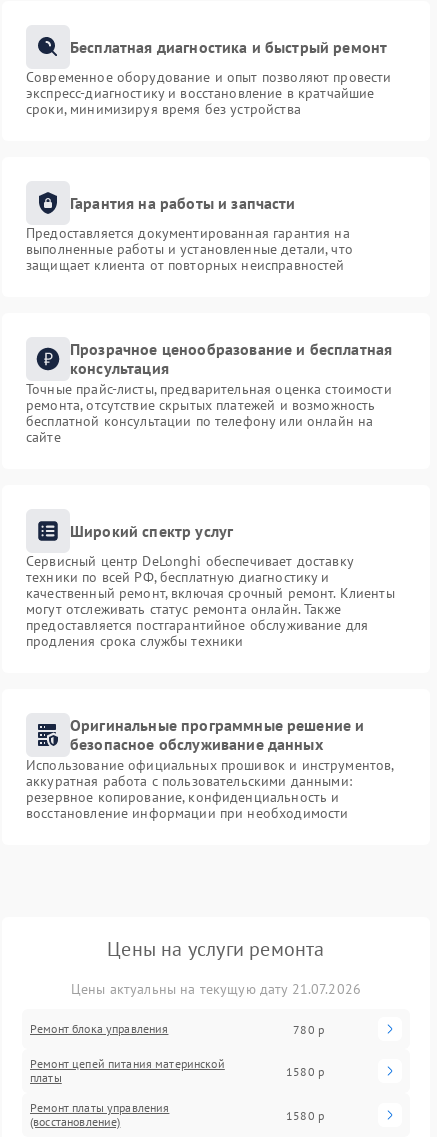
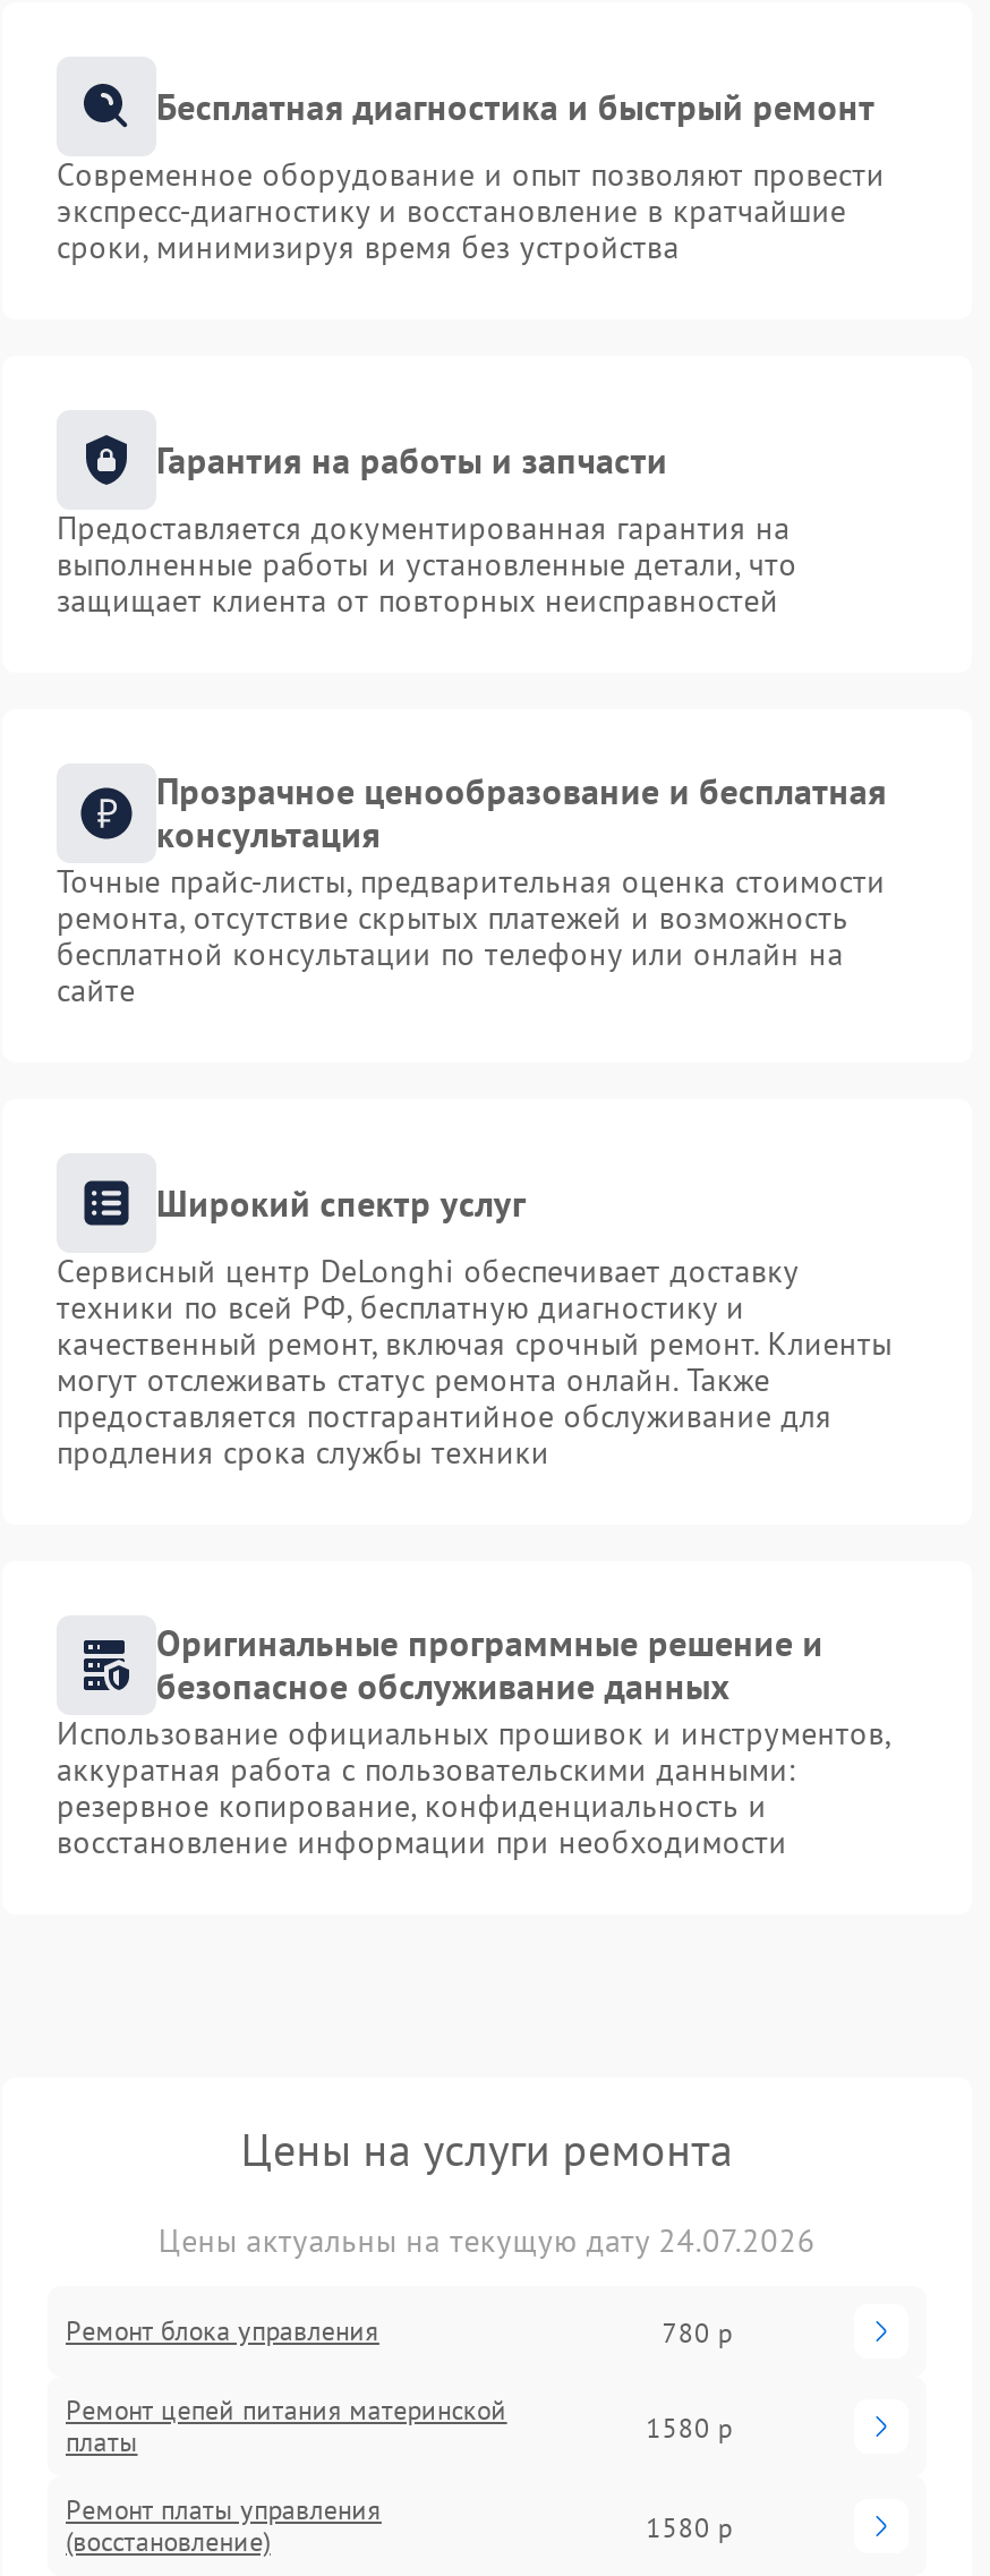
[71,980,361,998] Цены актуальны на текущую дату 21.07.2026 -> [158,2220,816,2261] Цены актуальны на текущую дату 24.07.2026

